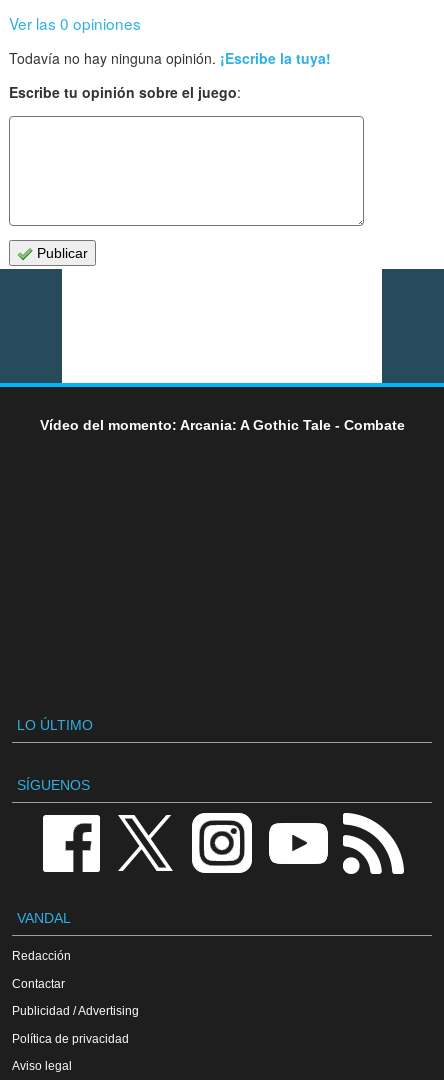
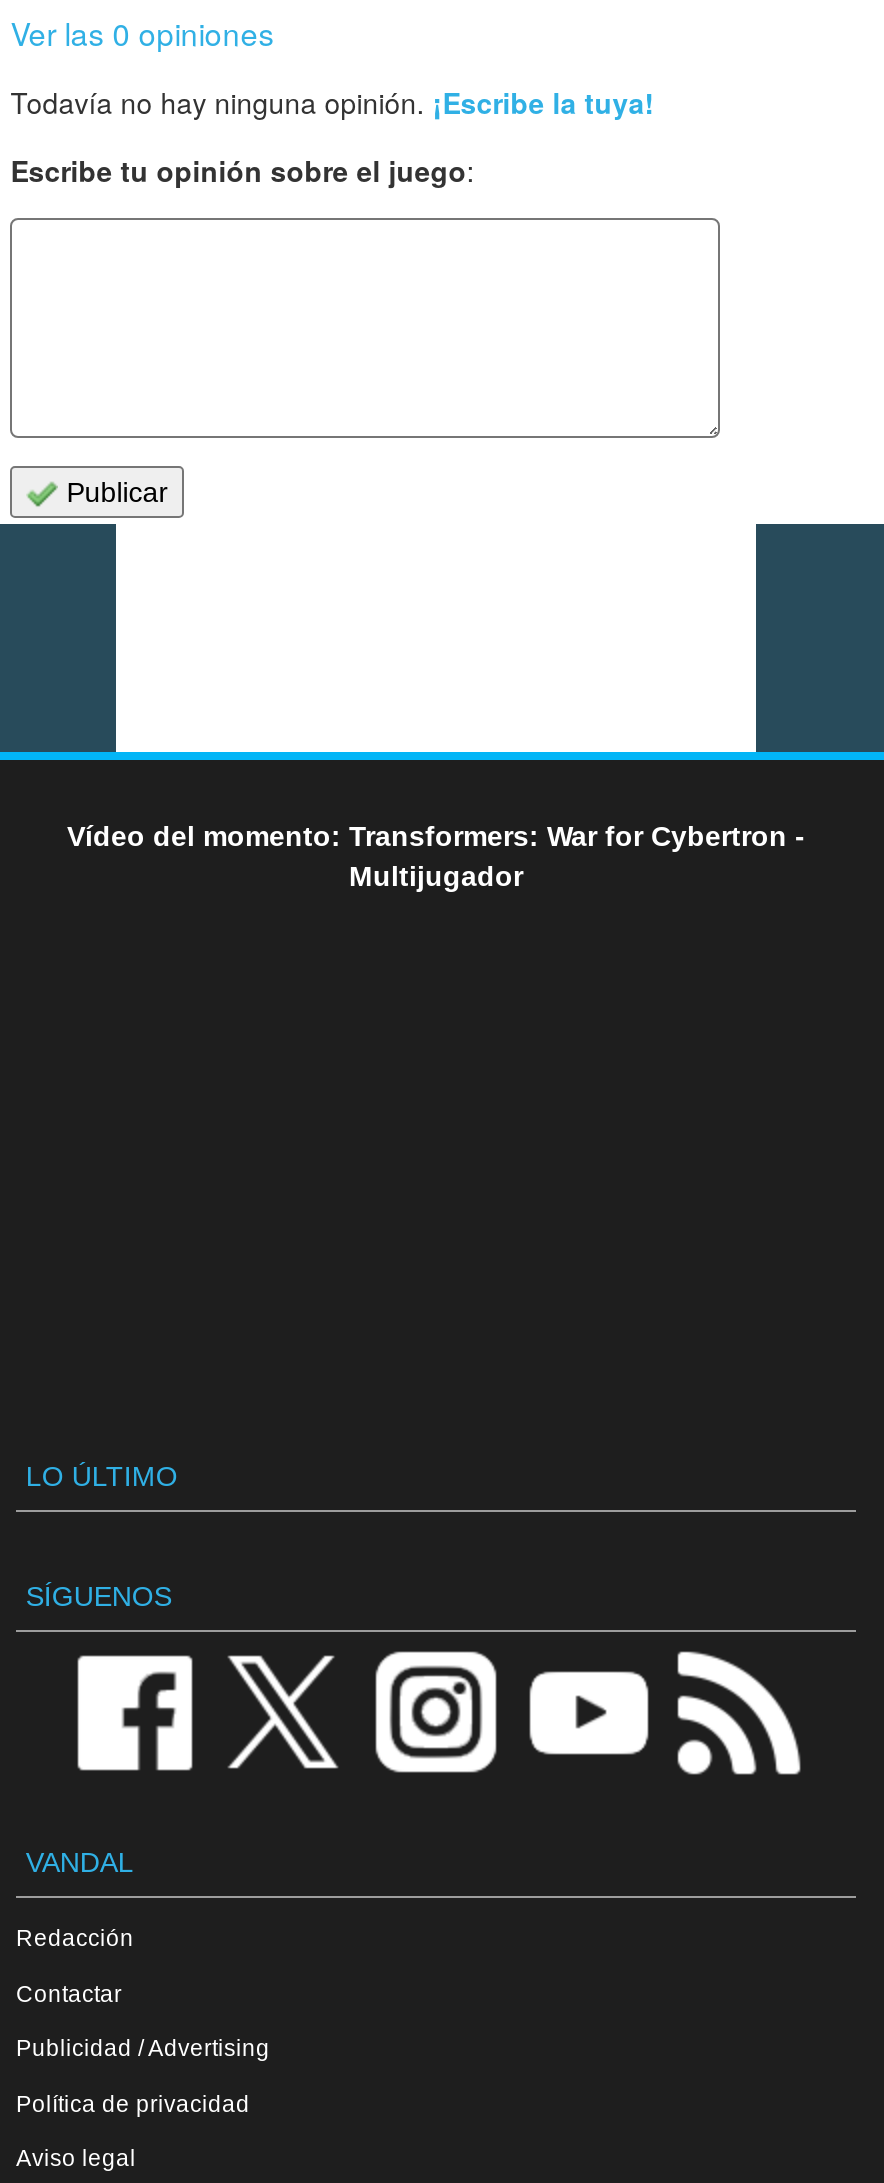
[39,417,404,433] Vídeo del momento: Arcania: A Gothic Tale - Combate -> [67,820,805,892] Vídeo del momento: Transformers: War for Cybertron - | Multijugador

